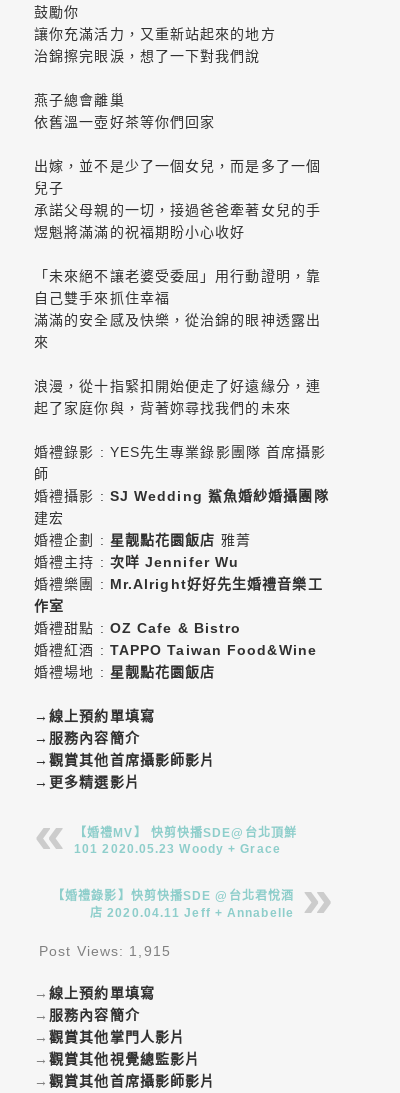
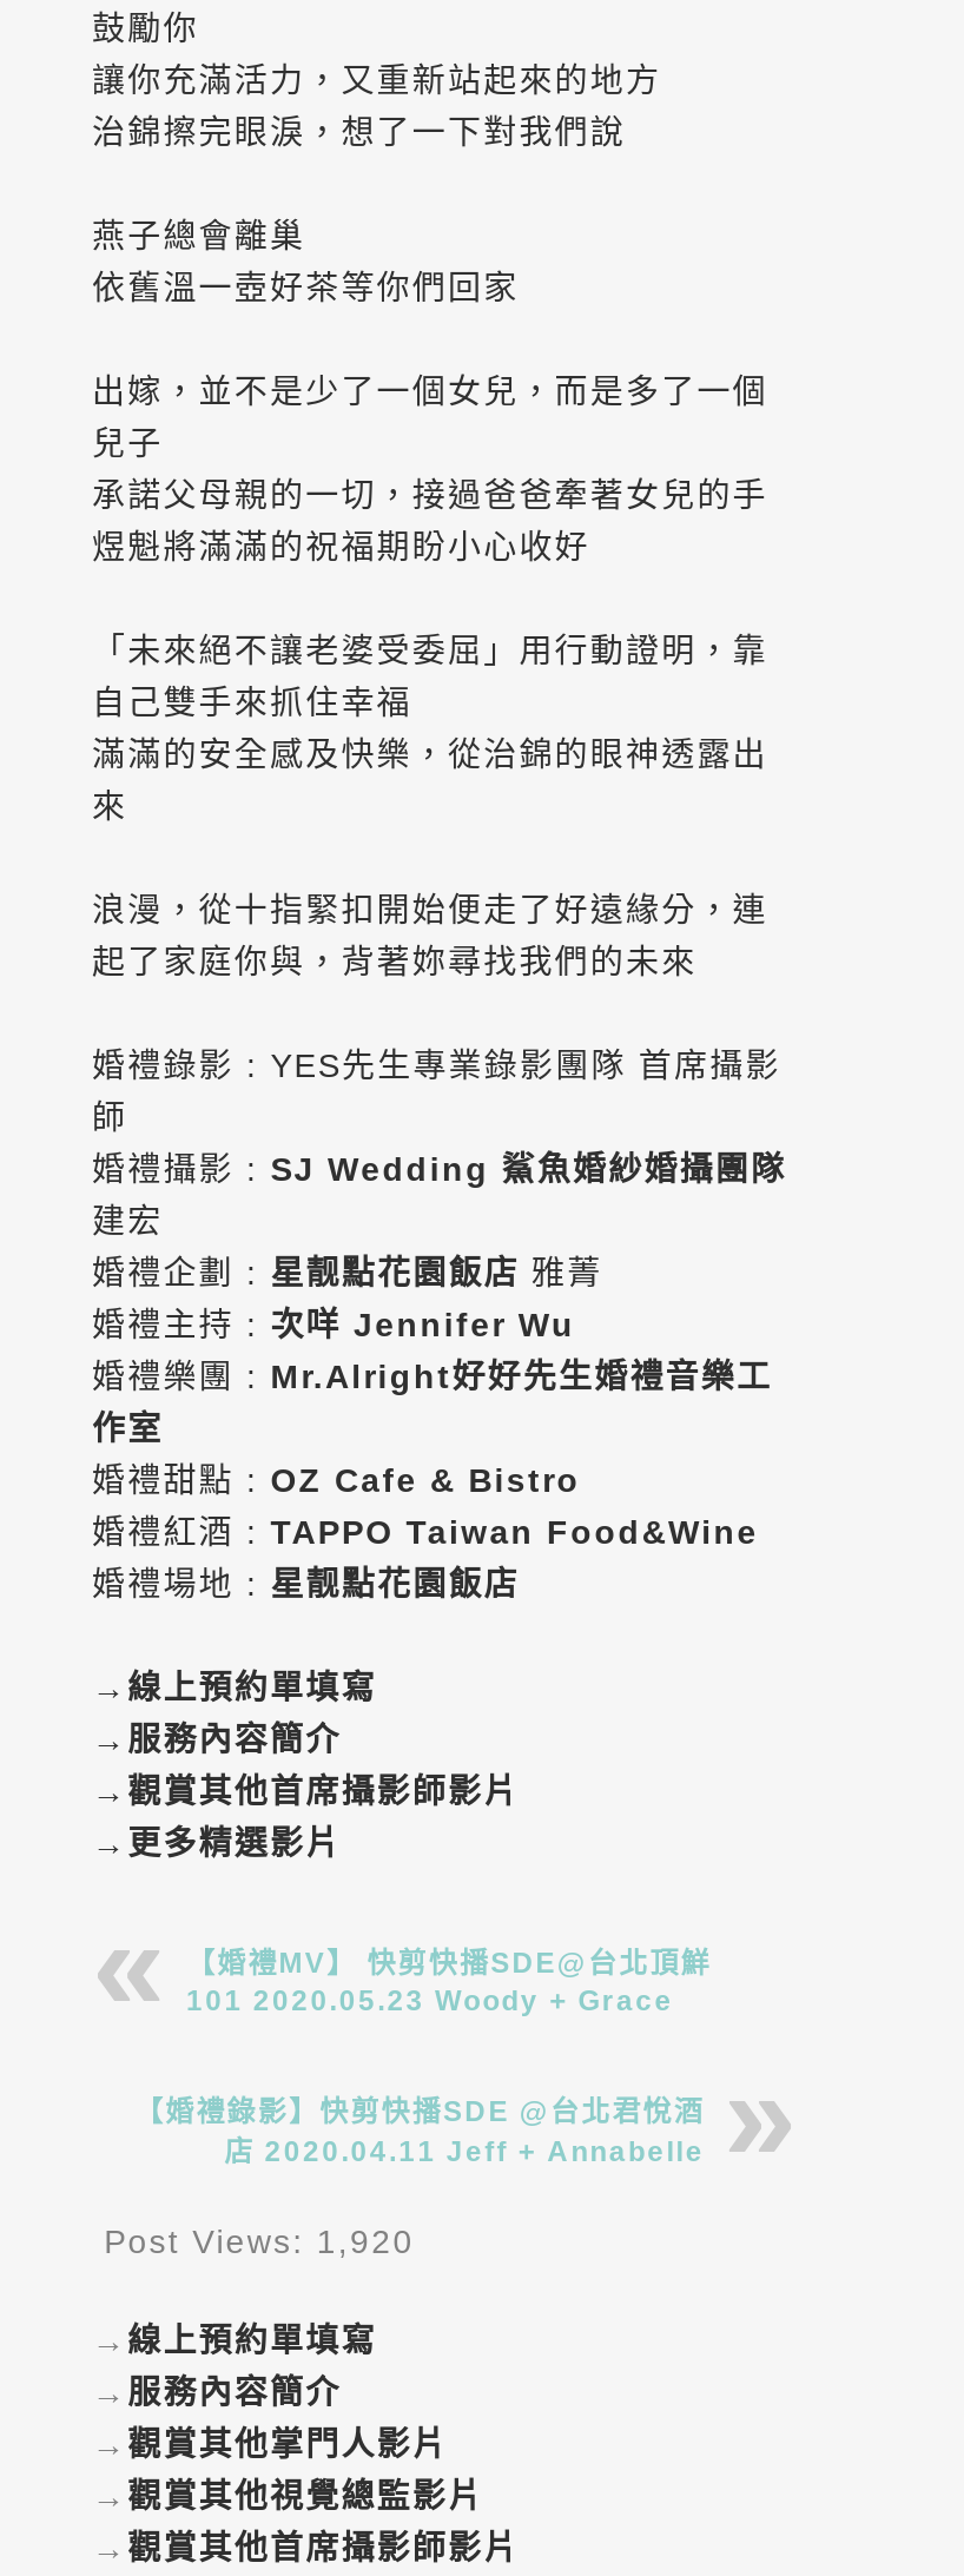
[39,943,171,959] Post Views: 1,915 -> [104,2222,414,2260] Post Views: 1,920

